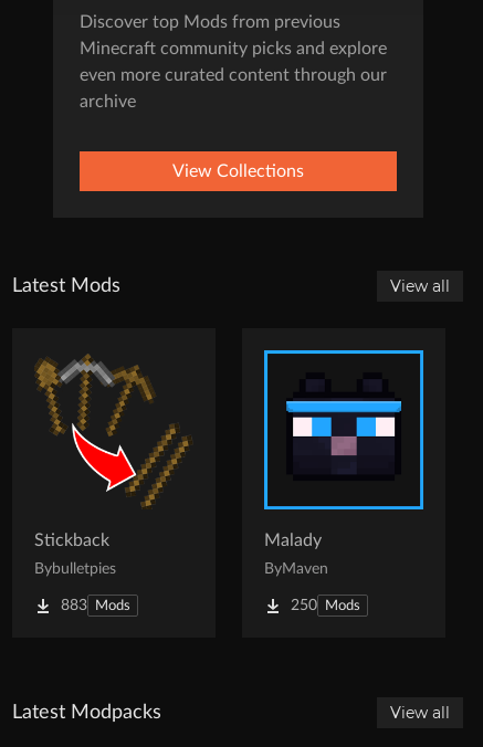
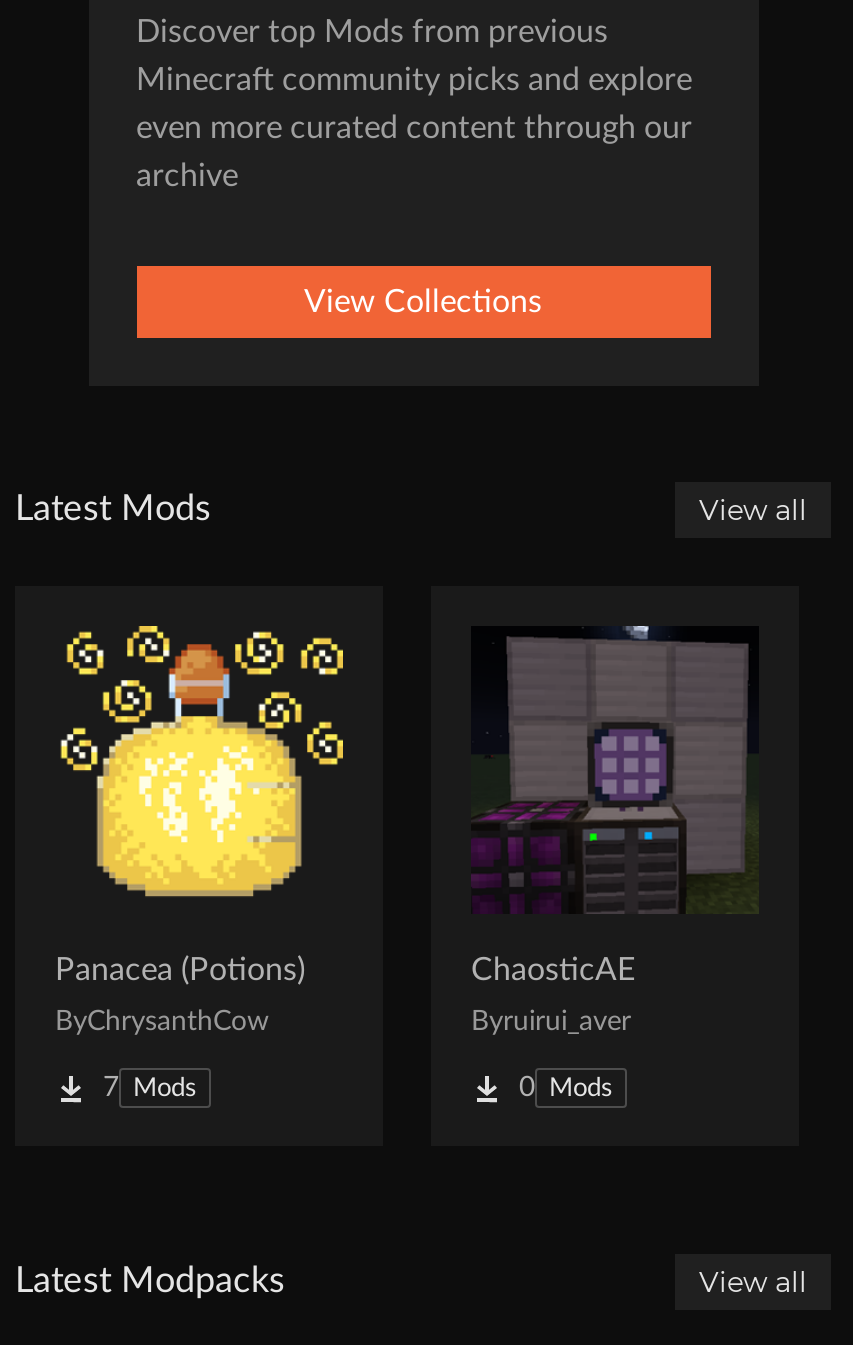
[34,350,193,549] [image] | Stickback -> [55,624,345,985] [image] | Panacea (Potions)
[263,349,424,549] [image] | Malady -> [471,624,759,985] [image] | ChaosticAE
[34,561,116,576] Bybulletpies -> [55,1007,269,1035] ByChrysanthCow
[264,561,328,576] ByMaven -> [471,1007,631,1035] Byruirui_aver
[61,597,130,613] 883 Mods -> [103,1073,197,1101] 7 Mods
[291,597,360,613] 250 Mods -> [519,1073,613,1101] 0 Mods

